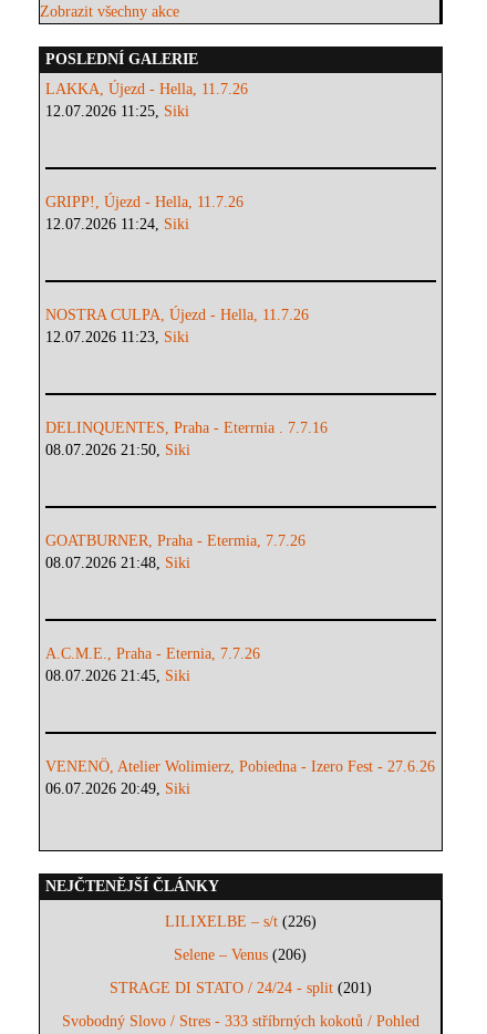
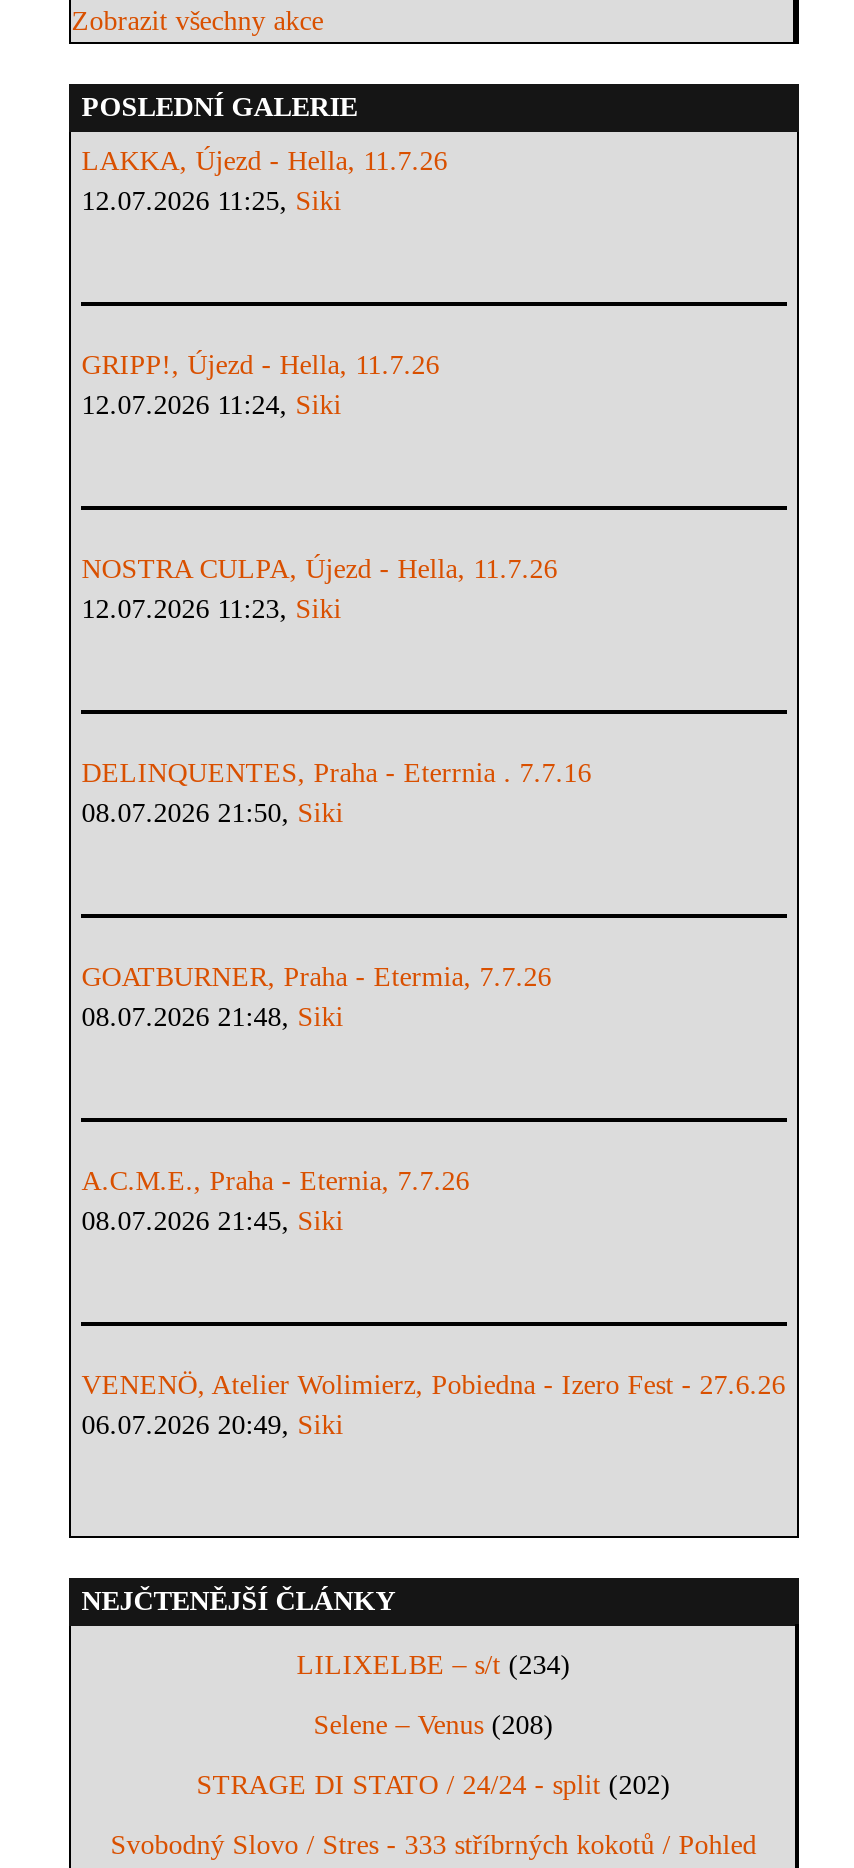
[165,913,316,930] LILIXELBE – s/t (226) -> [296,1650,570,1680] LILIXELBE – s/t (234)
[174,947,307,963] Selene – Venus (206) -> [313,1710,553,1740] Selene – Venus (208)
[109,980,372,996] STRAGE DI STATO / 24/24 - split (201) -> [196,1770,670,1800] STRAGE DI STATO / 24/24 - split (202)

